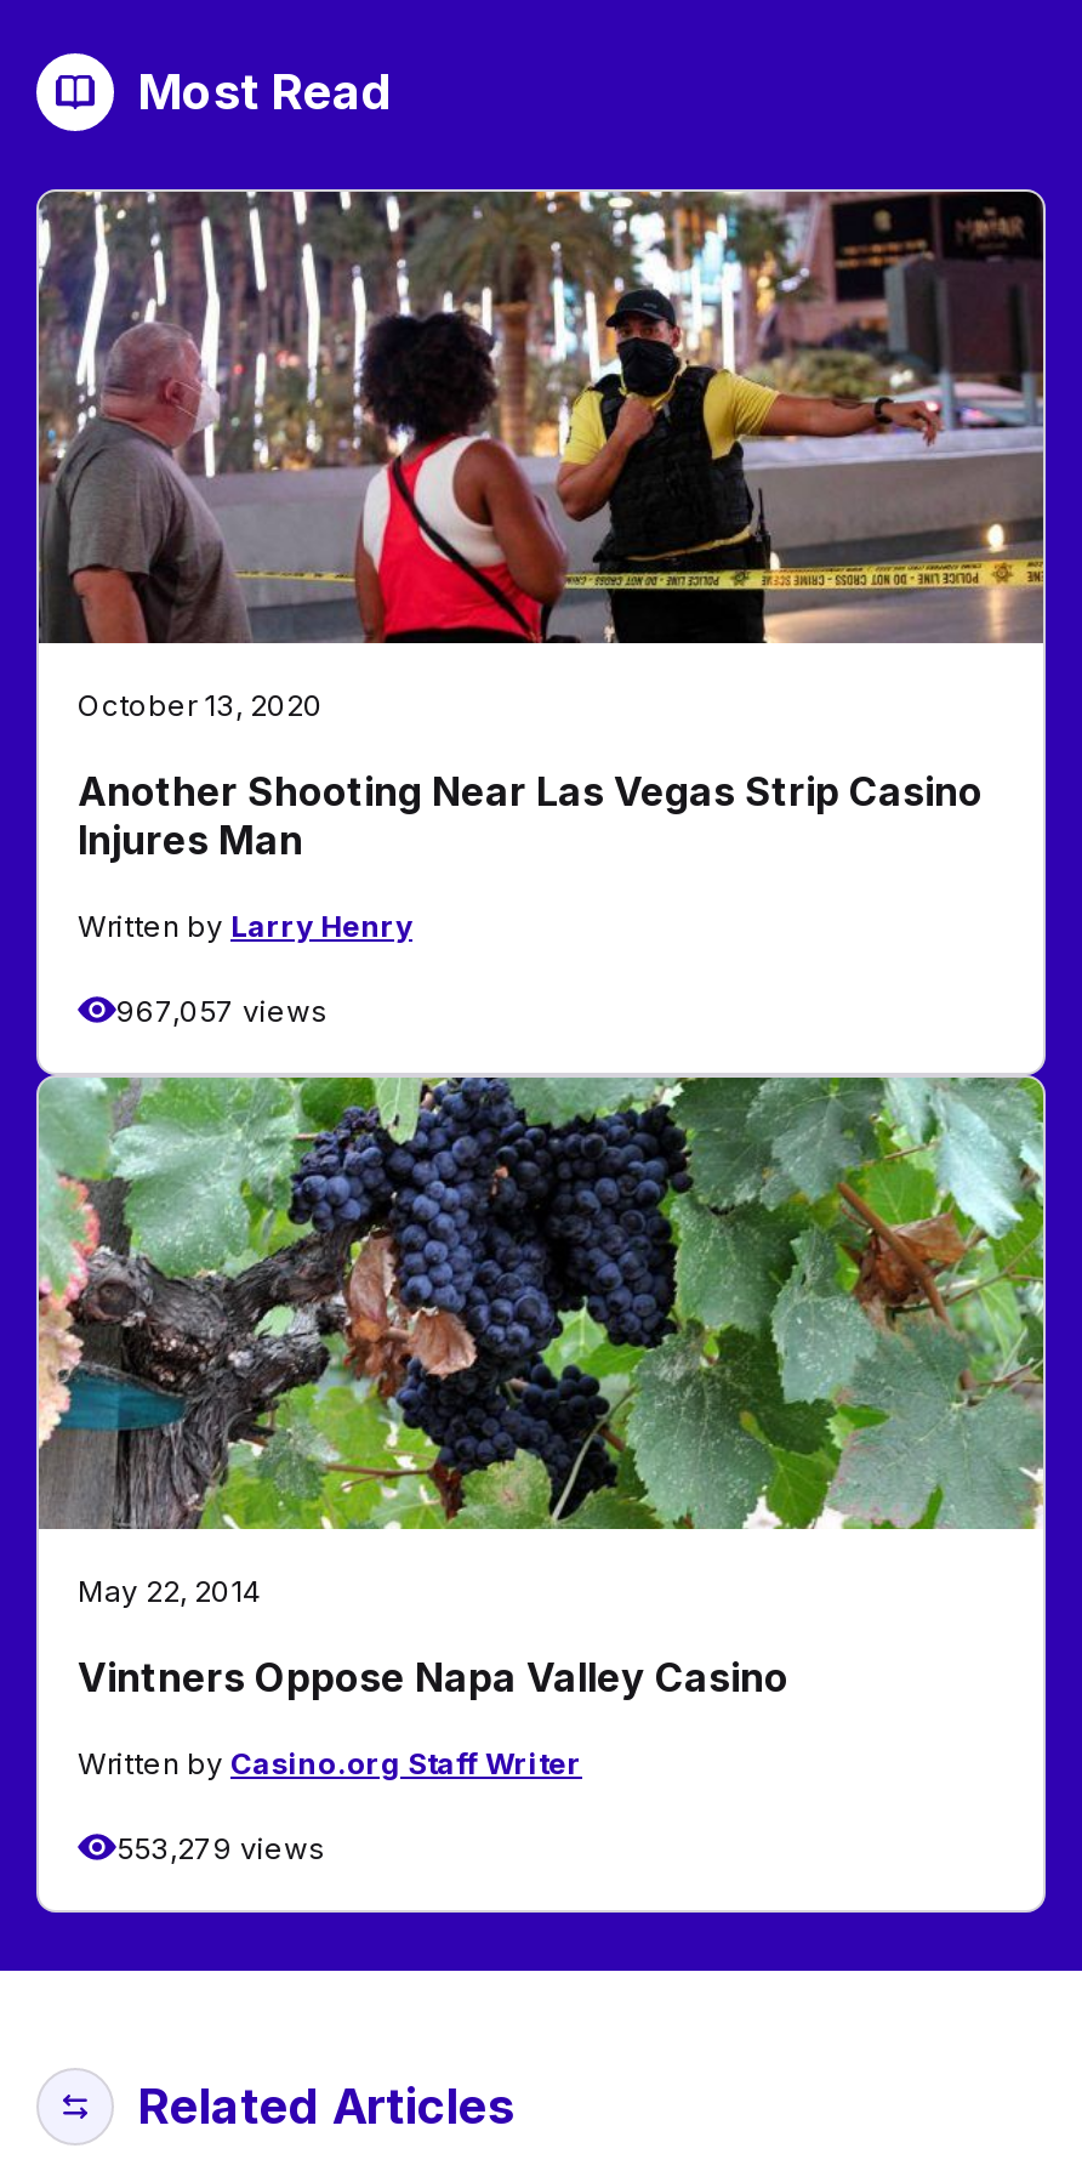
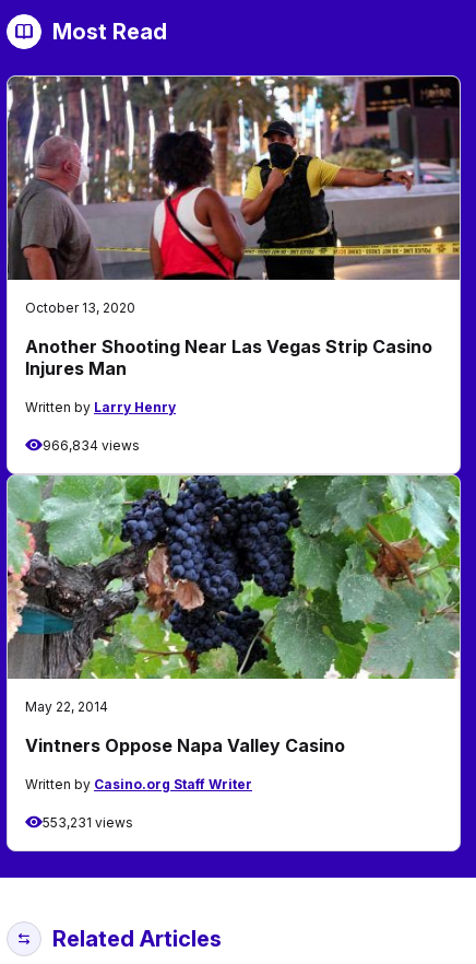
[116,993,328,1029] 967,057 views -> [43,437,140,454] 966,834 views
[116,1830,325,1866] 553,279 views -> [43,814,133,831] 553,231 views

